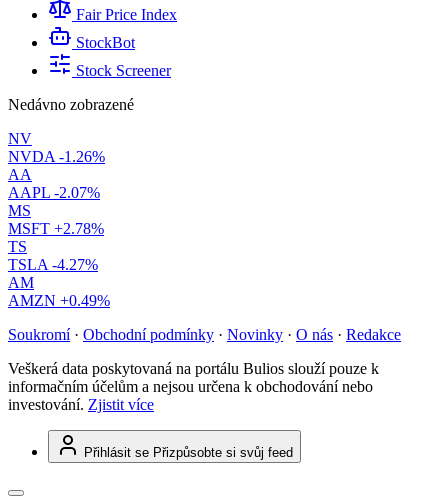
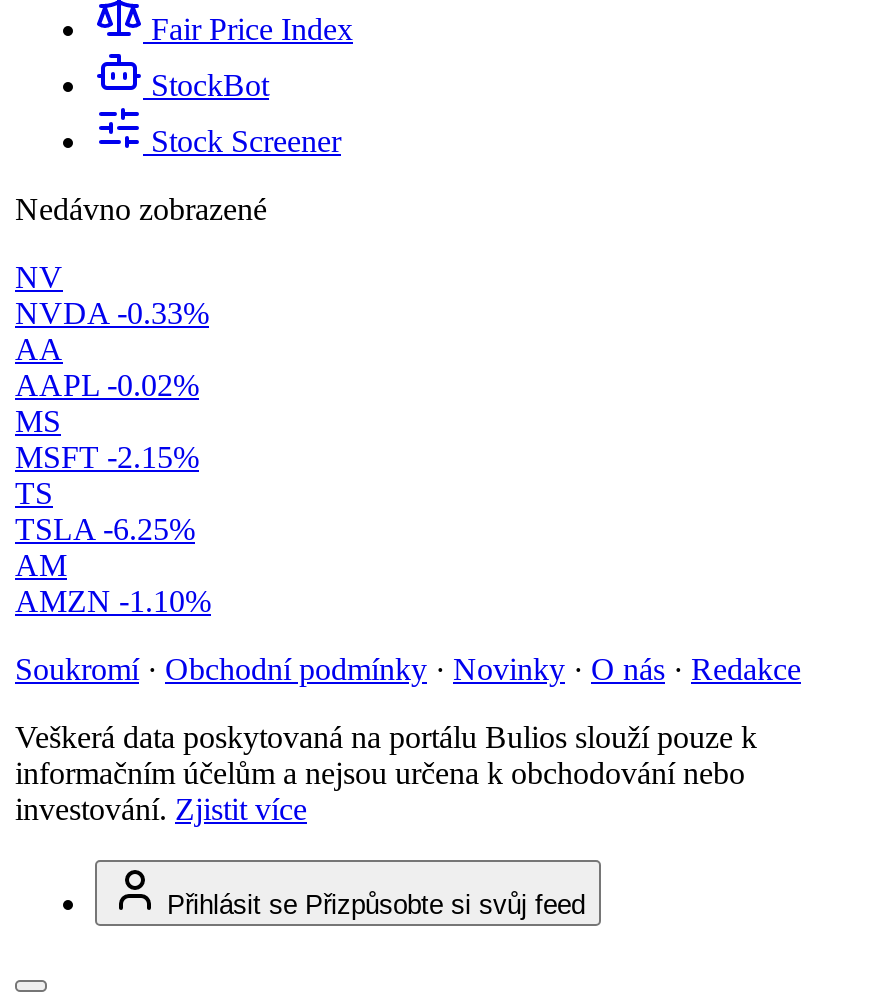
[8,148,105,165] NVDA -1.26% -> [15,296,209,330] NVDA -0.33%
[8,184,100,201] AAPL -2.07% -> [15,368,199,402] AAPL -0.02%
[8,220,104,237] MSFT +2.78% -> [15,440,199,474] MSFT -2.15%
[8,256,98,273] TSLA -4.27% -> [15,512,195,546] TSLA -6.25%
[8,292,110,309] AMZN +0.49% -> [15,584,211,618] AMZN -1.10%

